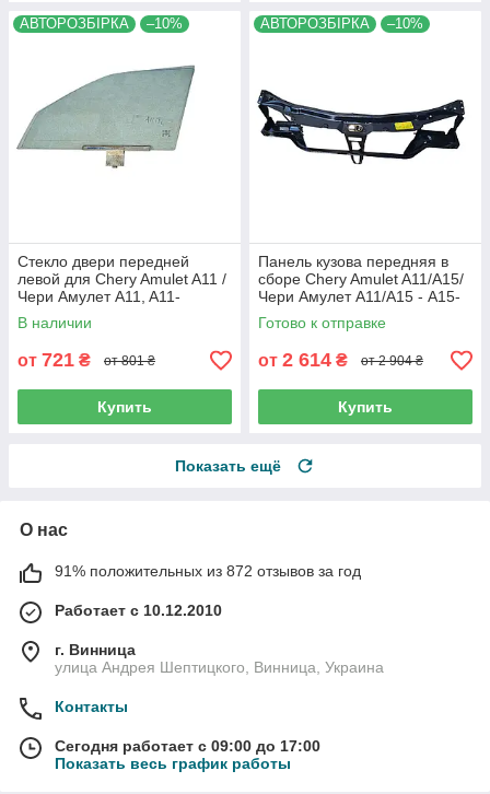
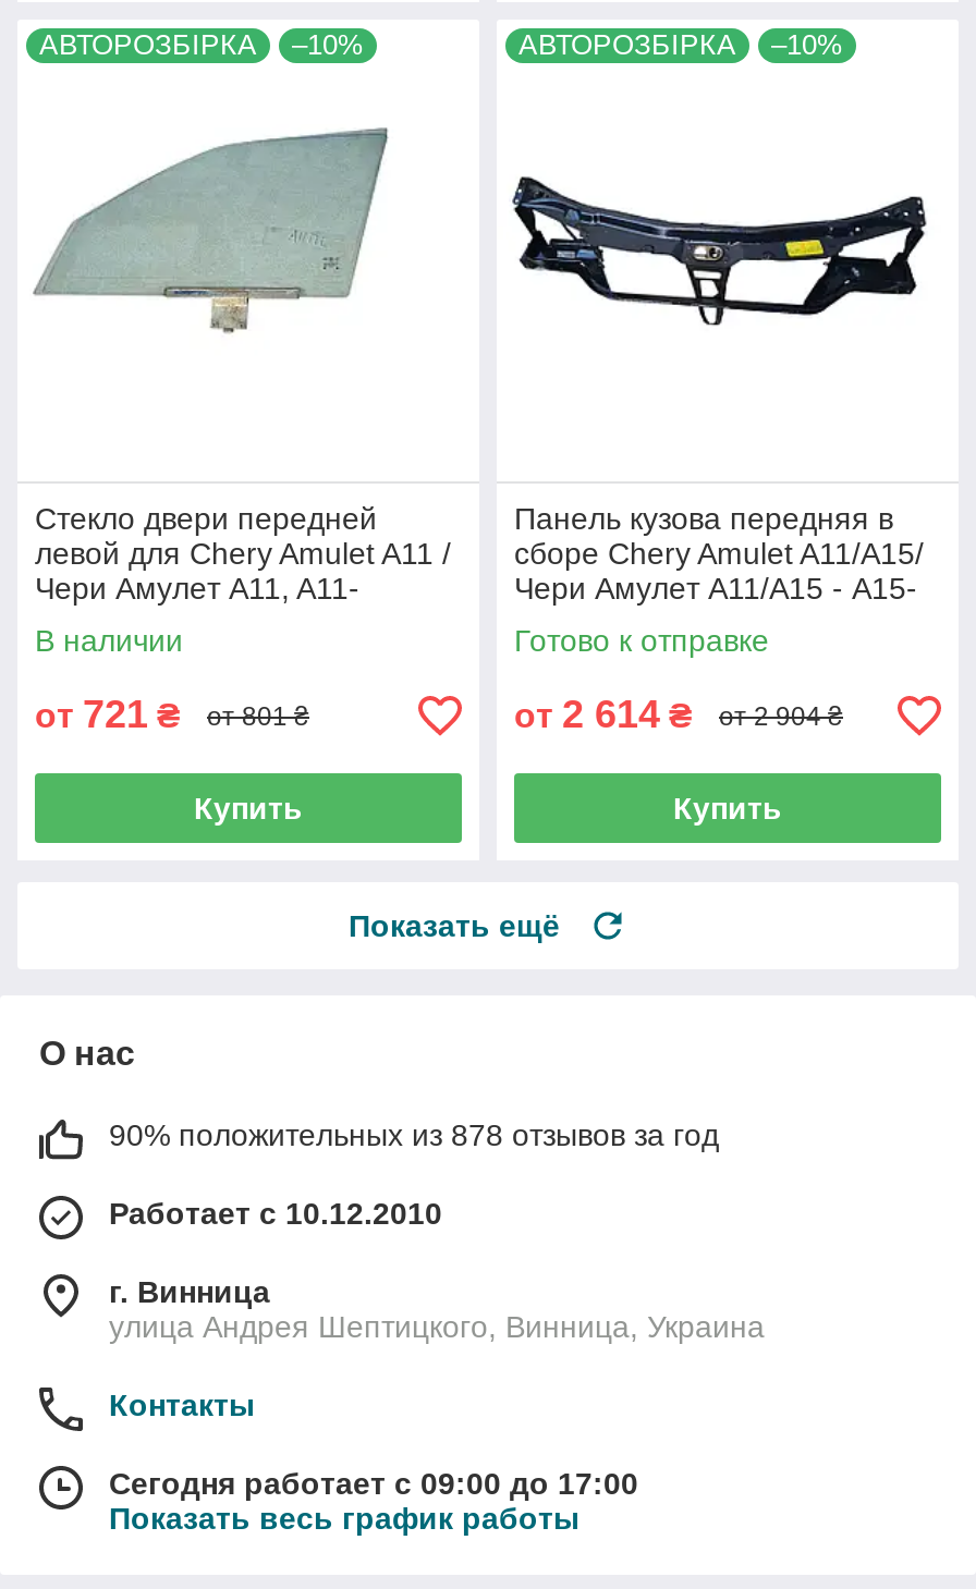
[55,563,361,580] 91% положительных из 872 отзывов за год -> [109,1118,719,1153] 90% положительных из 878 отзывов за год

